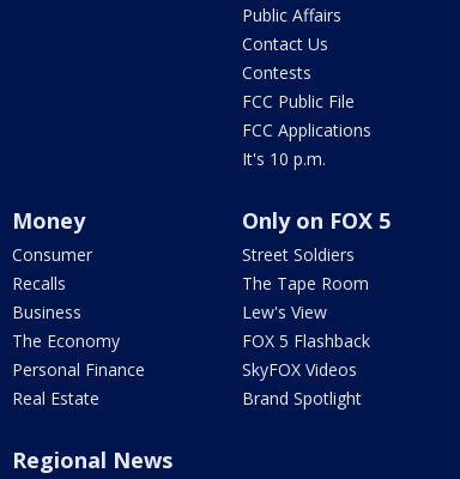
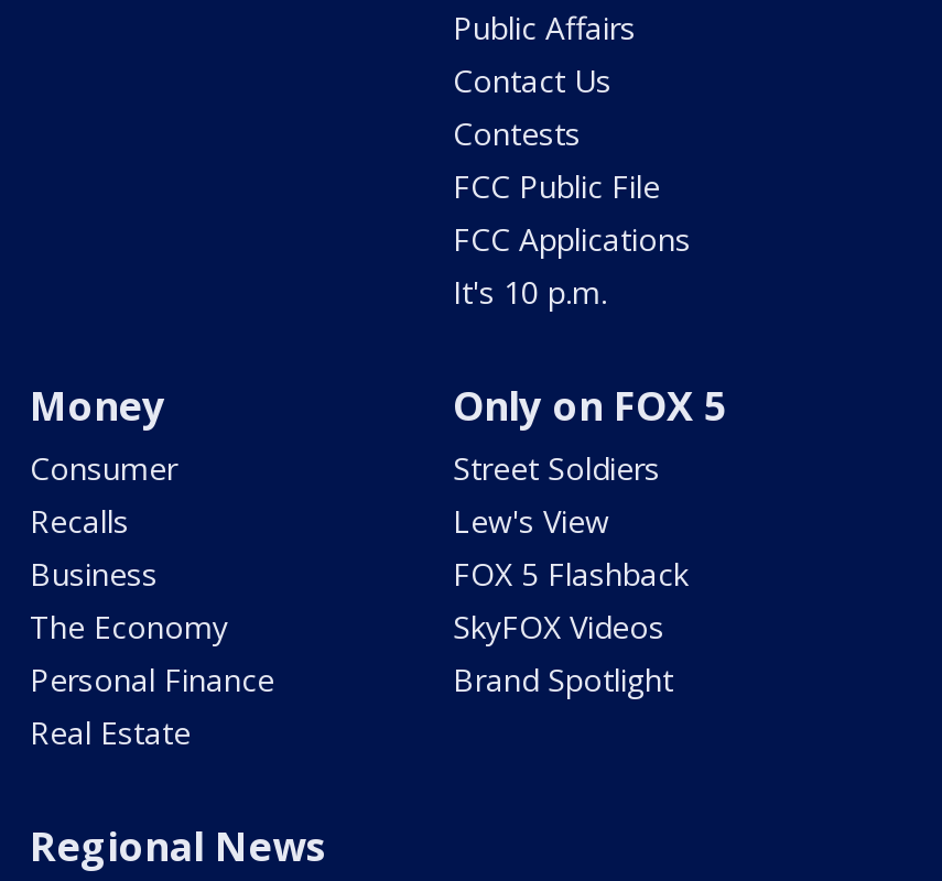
[242,272,369,295] The Tape Room -> none
moved [242,301,370,410] -> [453,500,689,701]: Lew's View | FOX 5 Flashback | SkyFOX Videos | Brand Spotlight

